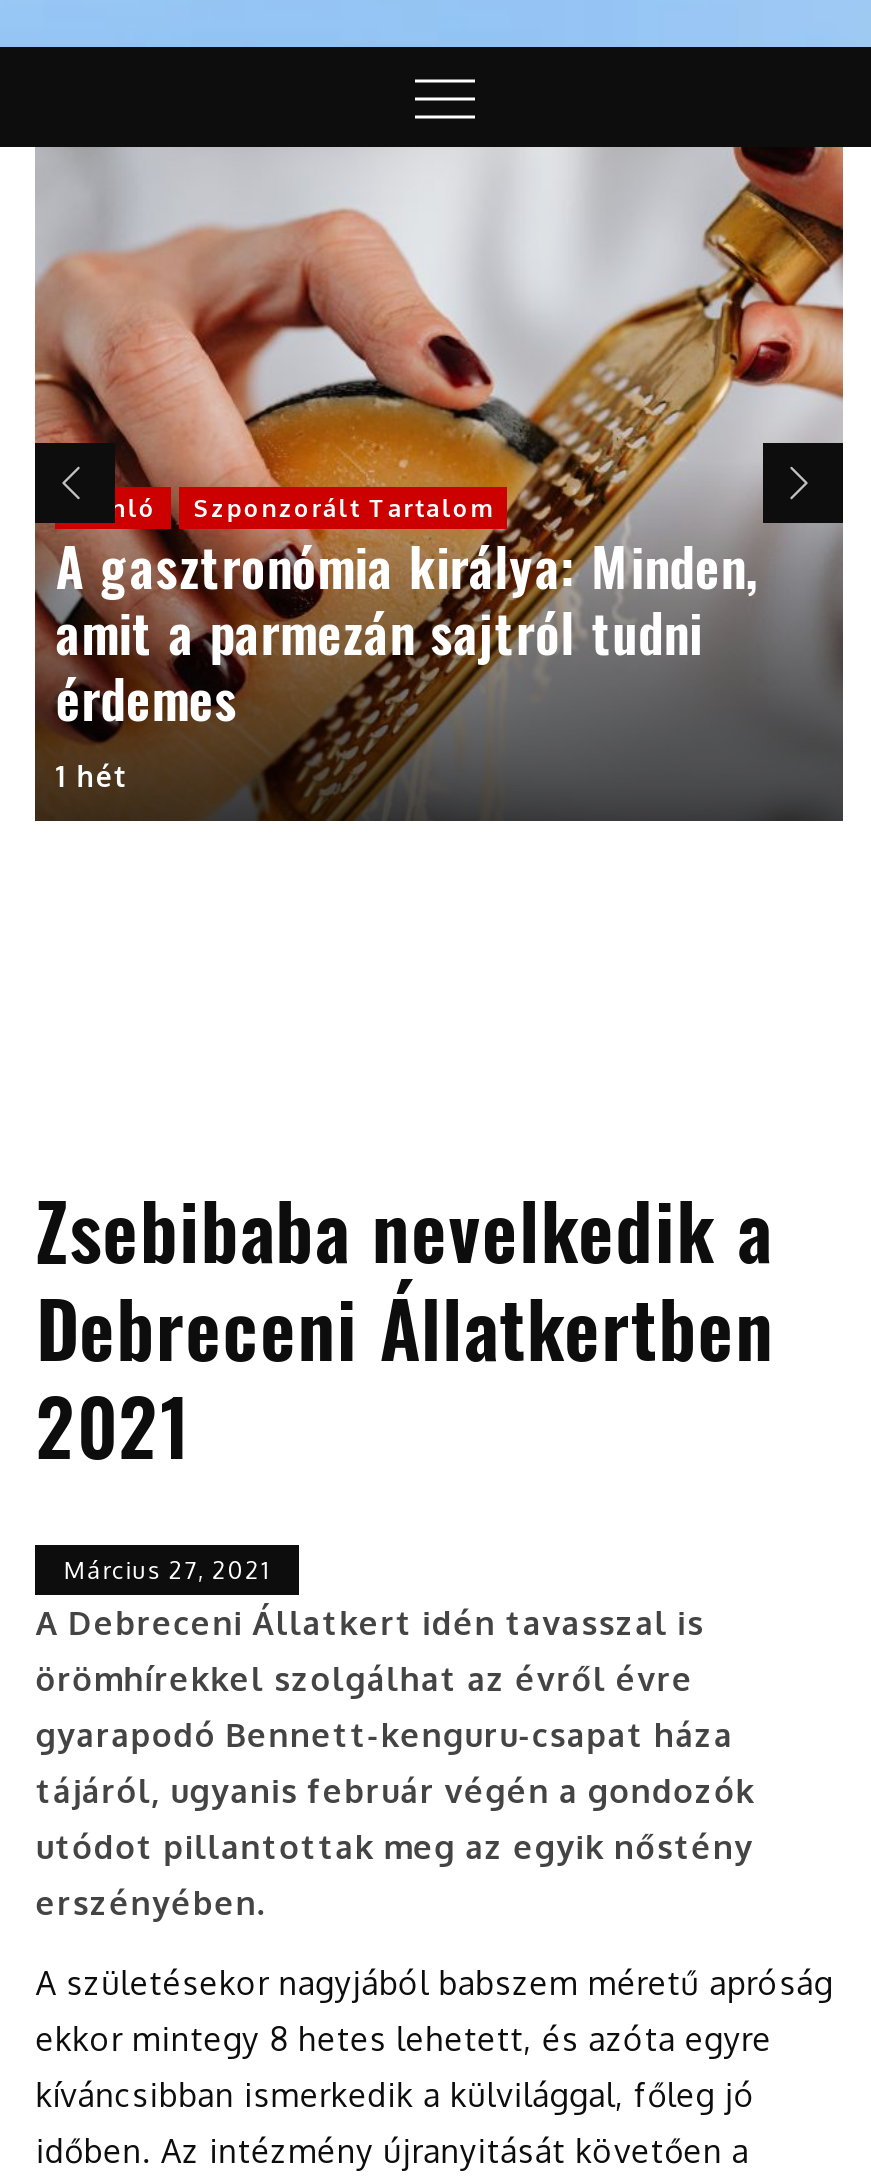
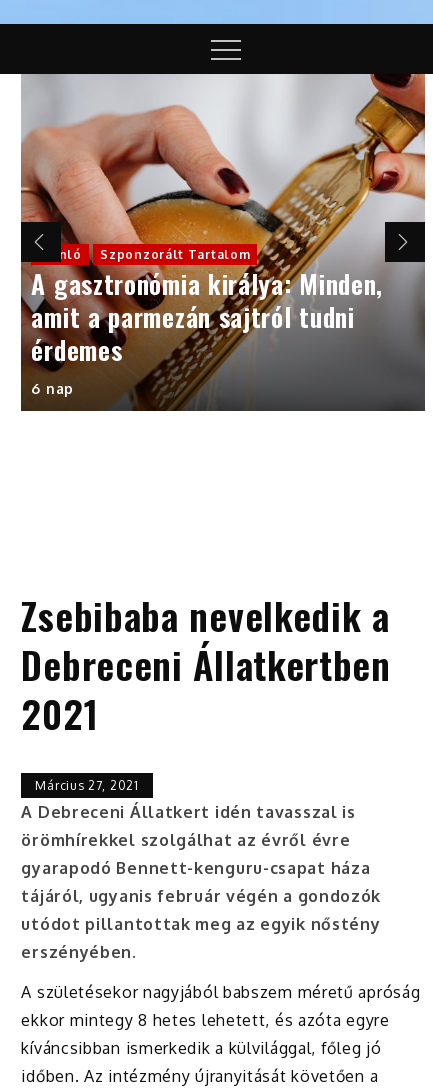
[56,758,129,792] 1 hét -> [31,380,74,397] 6 nap

